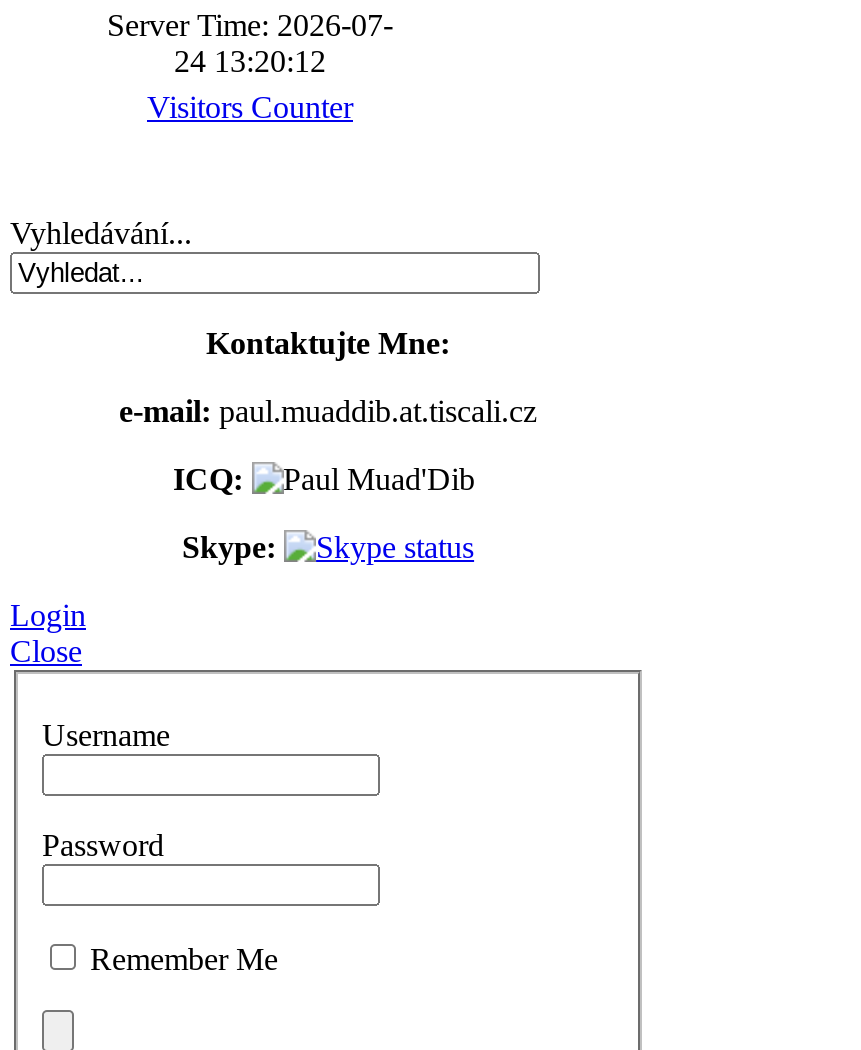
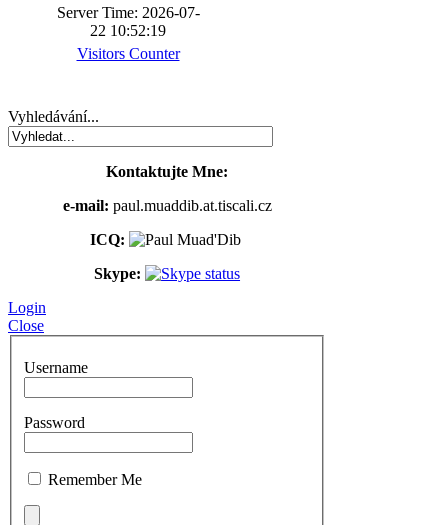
[174,45,326,79] 24 13:20:12 -> [90,22,166,39] 22 10:52:19

